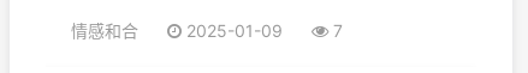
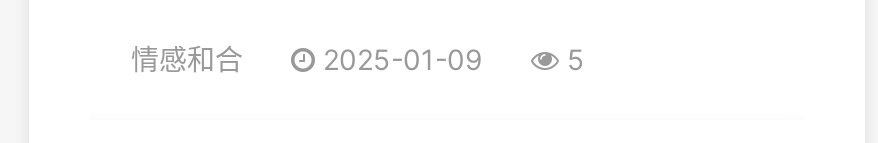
[182,20,343,41] 2025-01-09 7 -> [315,41,585,75] 2025-01-09 5

